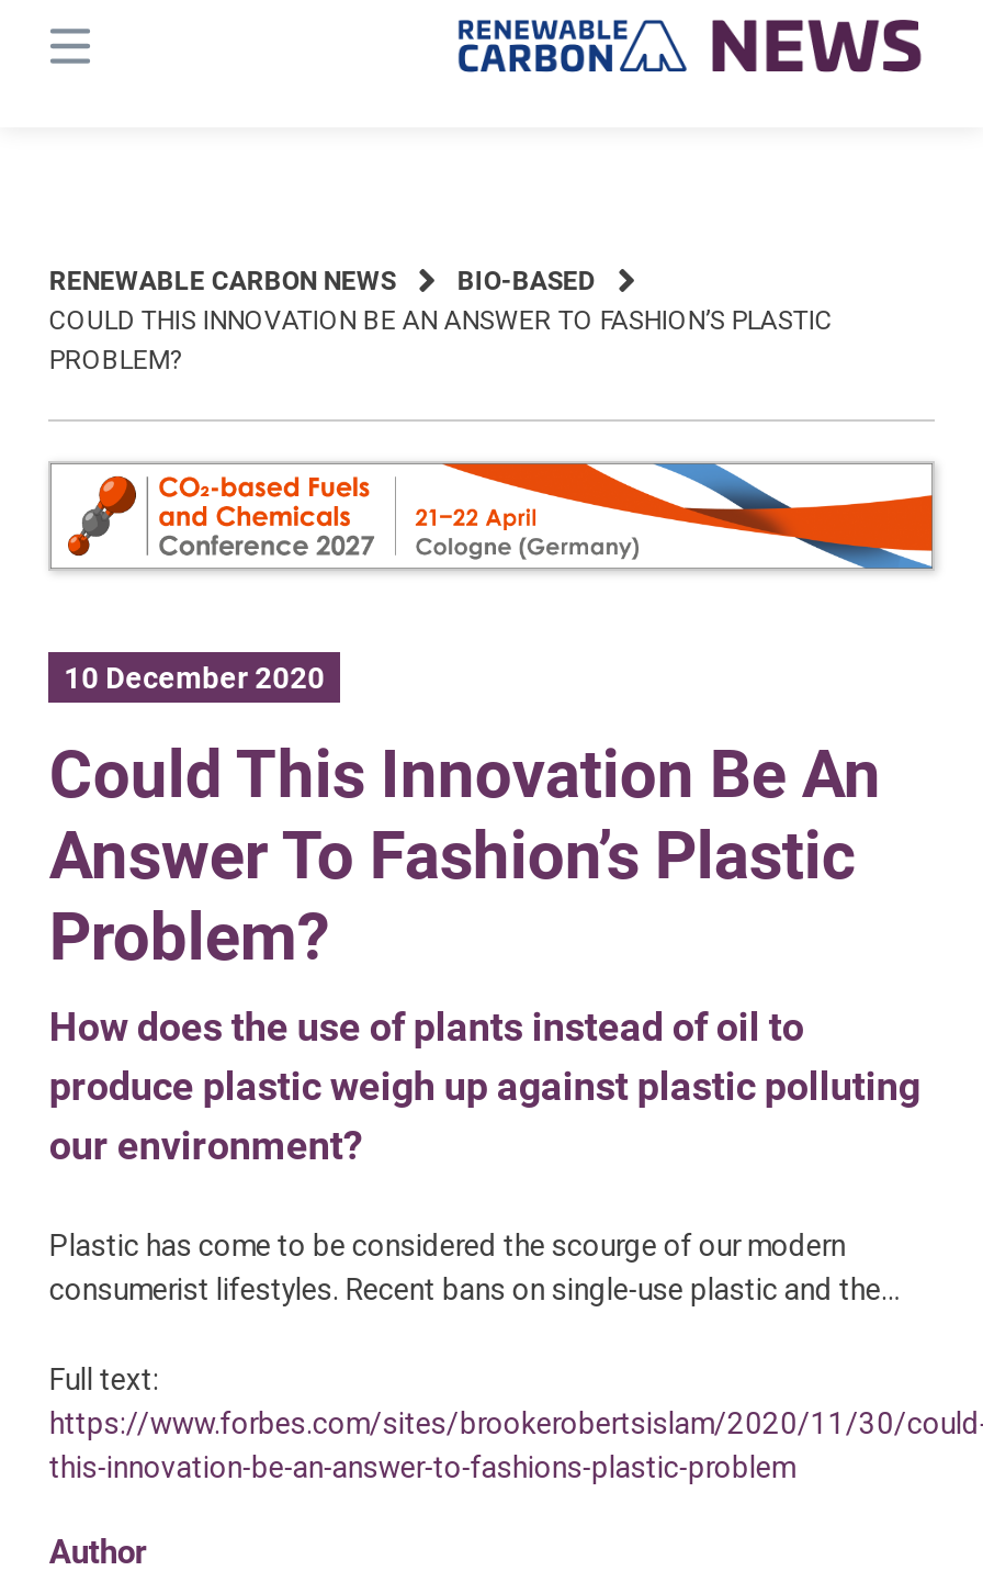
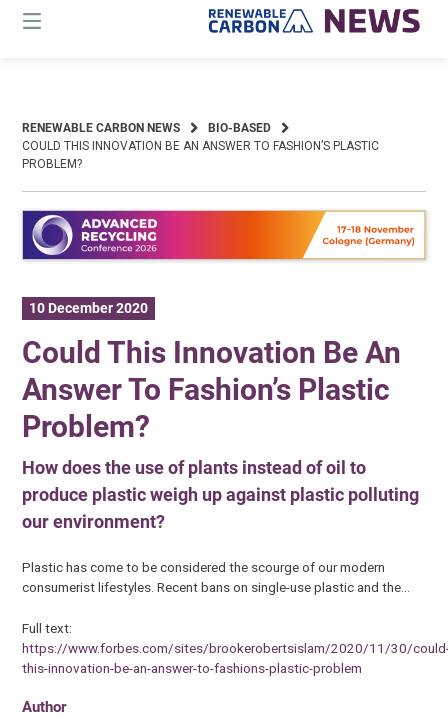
[50,461,935,571] [image] -> [22,210,425,260] [image]

